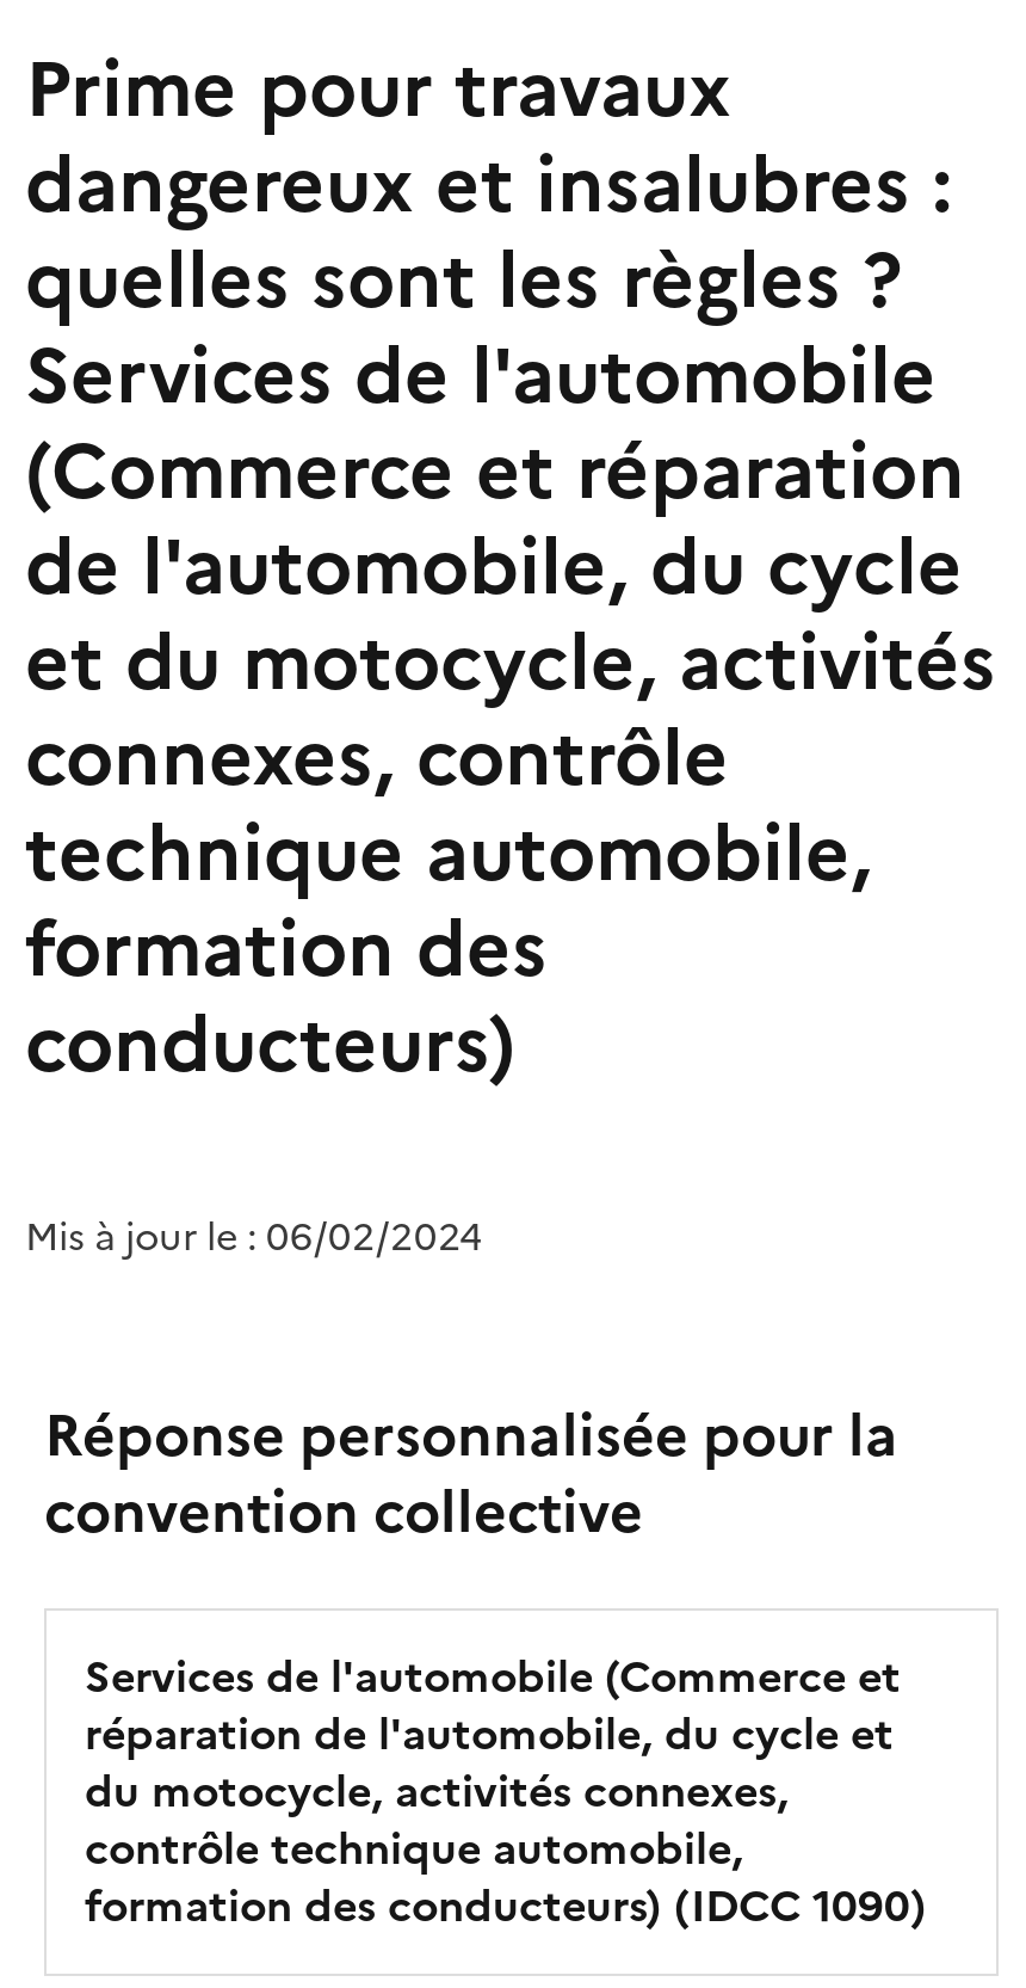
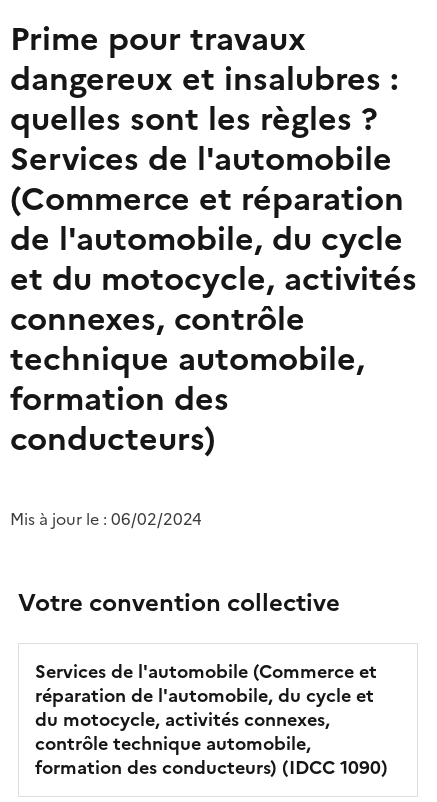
[44,1392,898,1555] Réponse personnalisée pour la | convention collective -> [18,584,340,620] Votre convention collective

